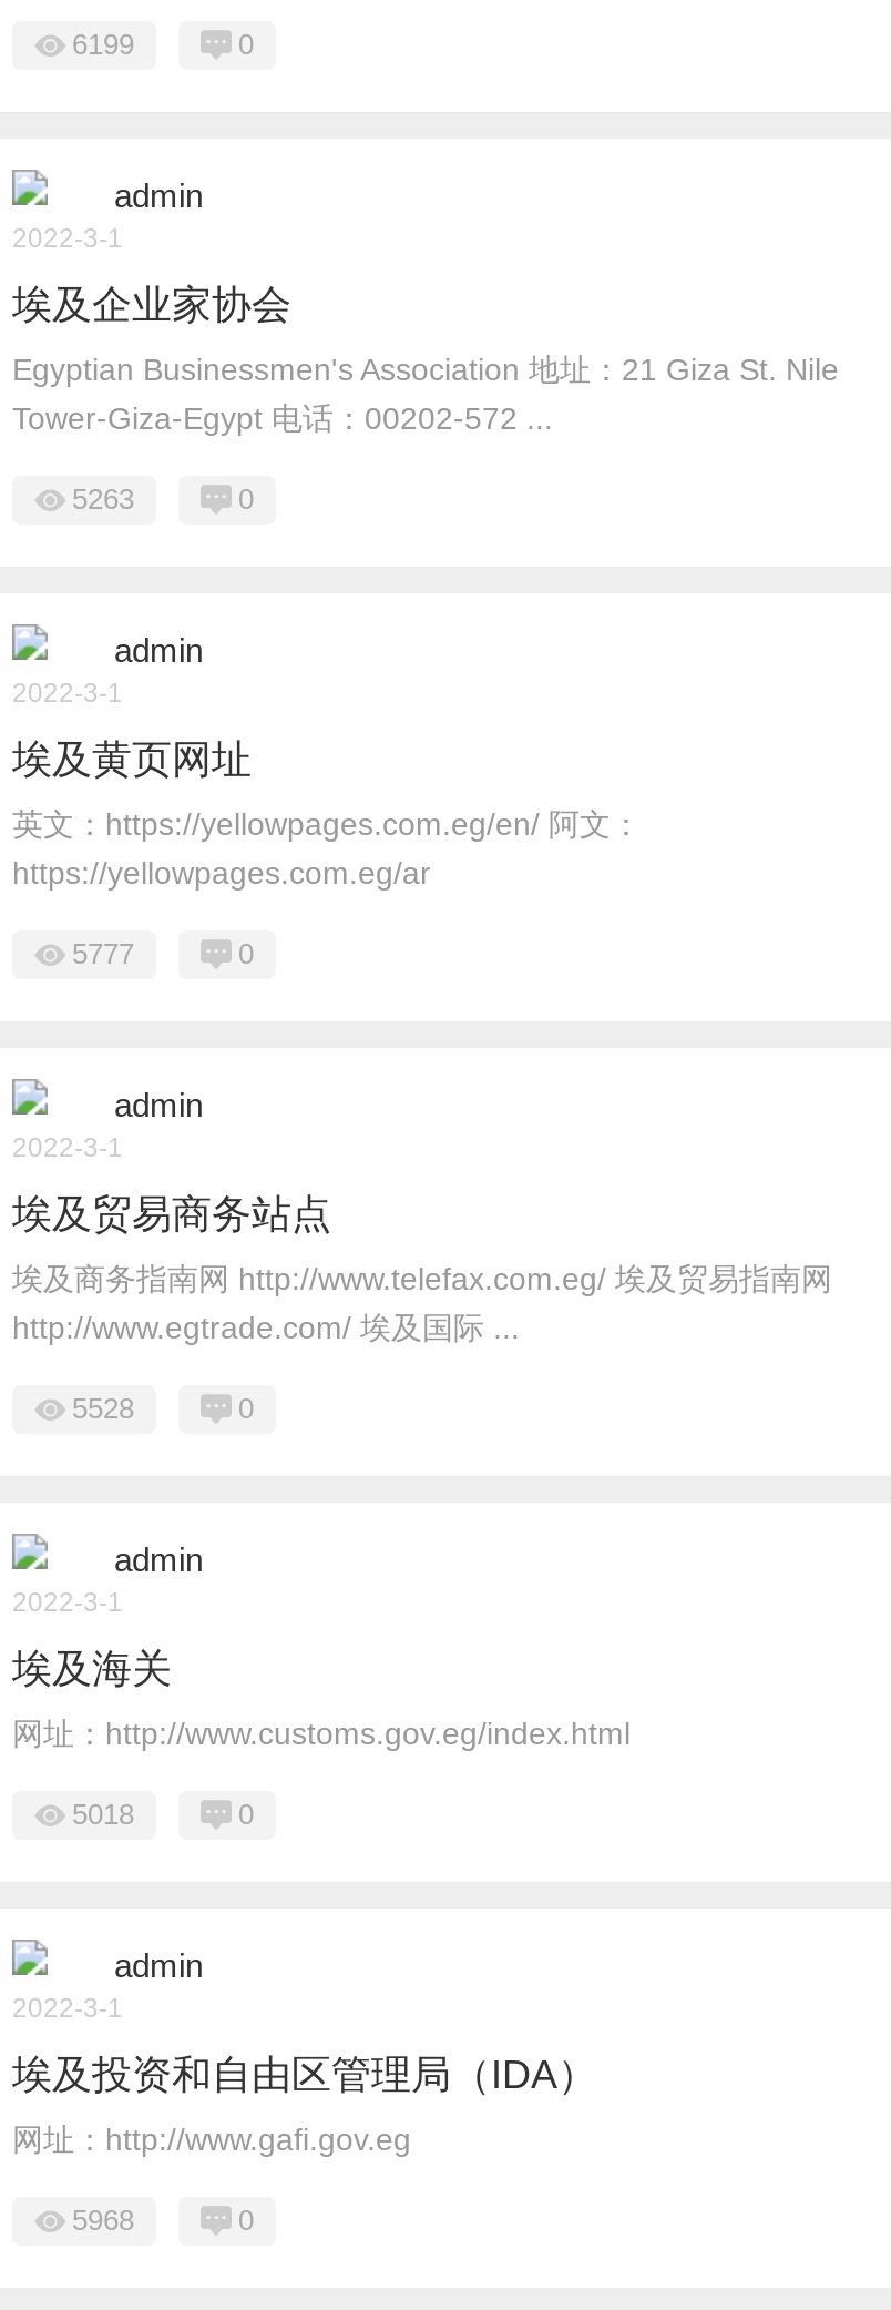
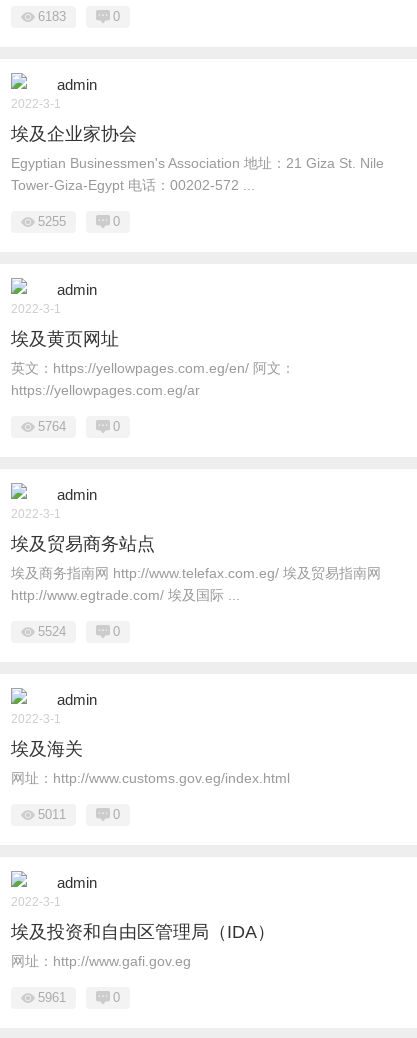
[72,28,134,61] 6199 -> [38,9,66,24] 6183
[72,482,134,516] 5263 -> [38,214,66,229] 5255
[72,937,134,970] 5777 -> [38,419,66,434] 5764
[72,1392,134,1425] 5528 -> [38,624,66,639] 5524
[72,1798,134,1831] 5018 -> [38,807,66,822] 5011
[72,2204,134,2237] 5968 -> [38,990,66,1005] 5961

